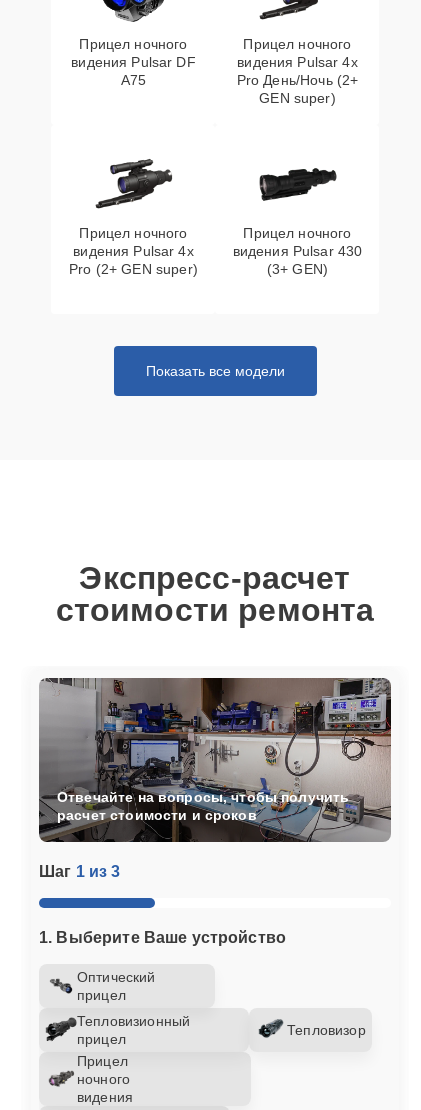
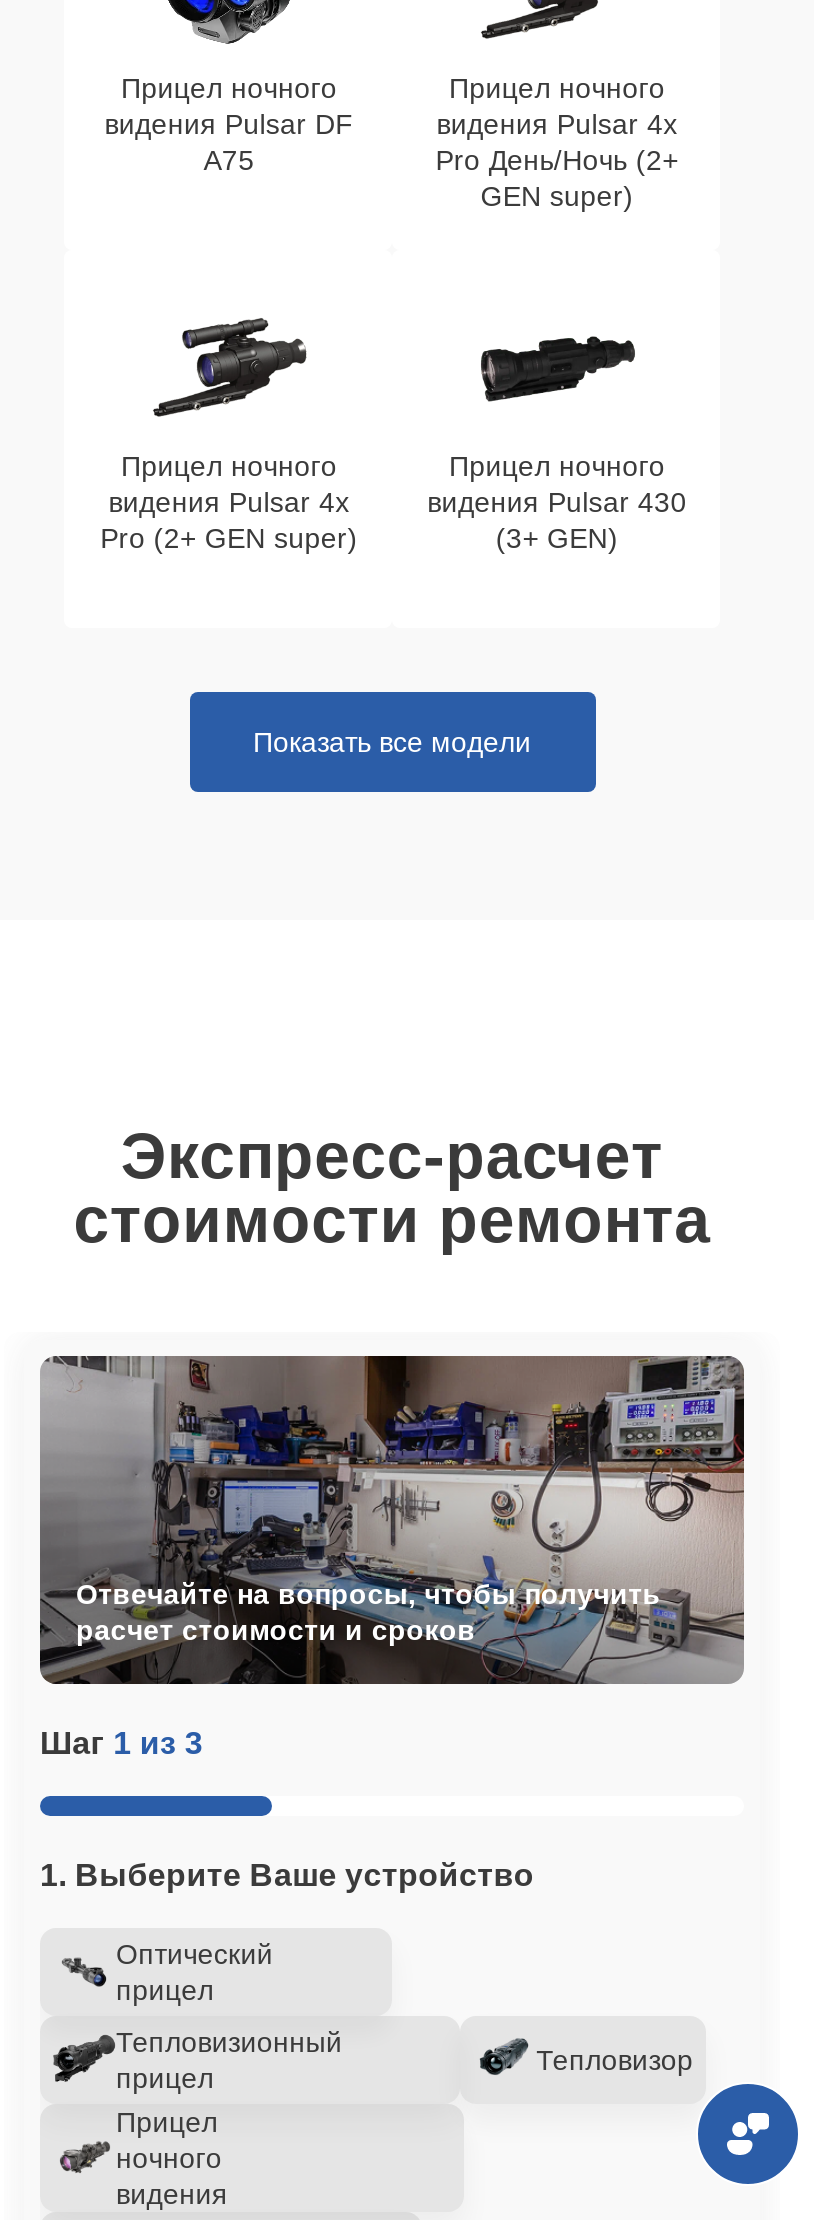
none -> [696,2082,800,2186] [image]

